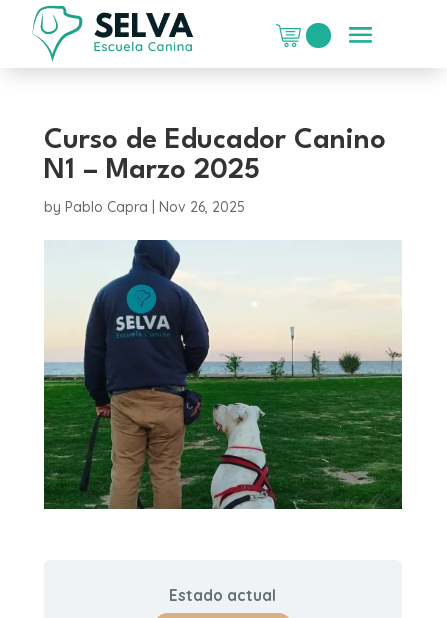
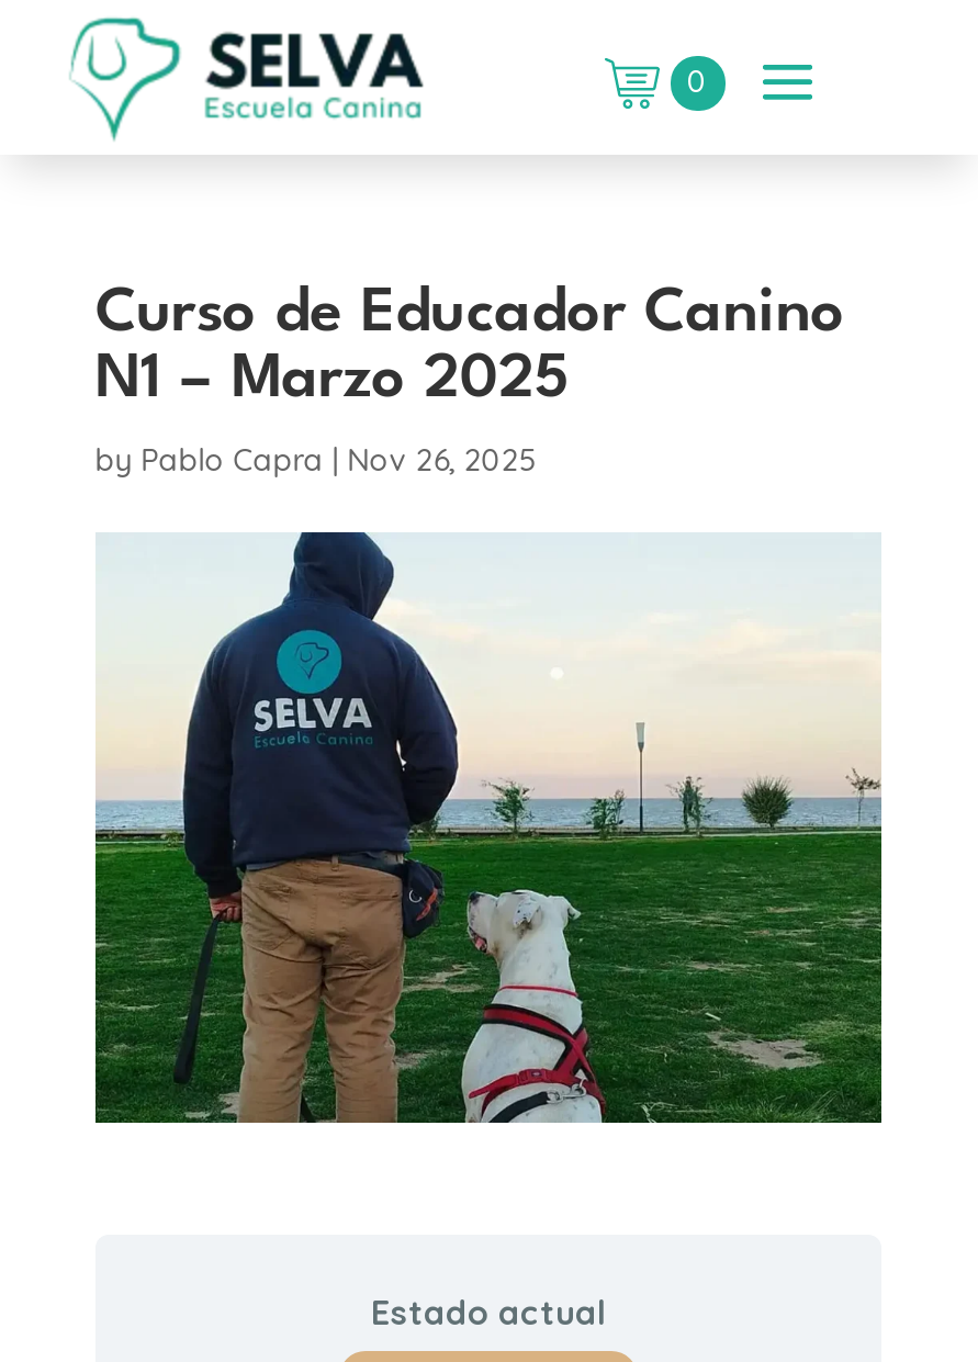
none -> [687,61,707,101] 0

